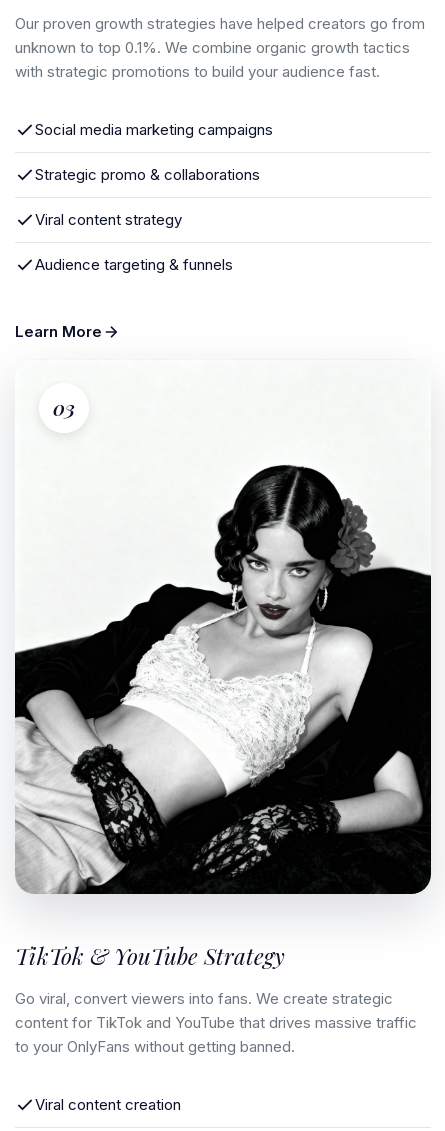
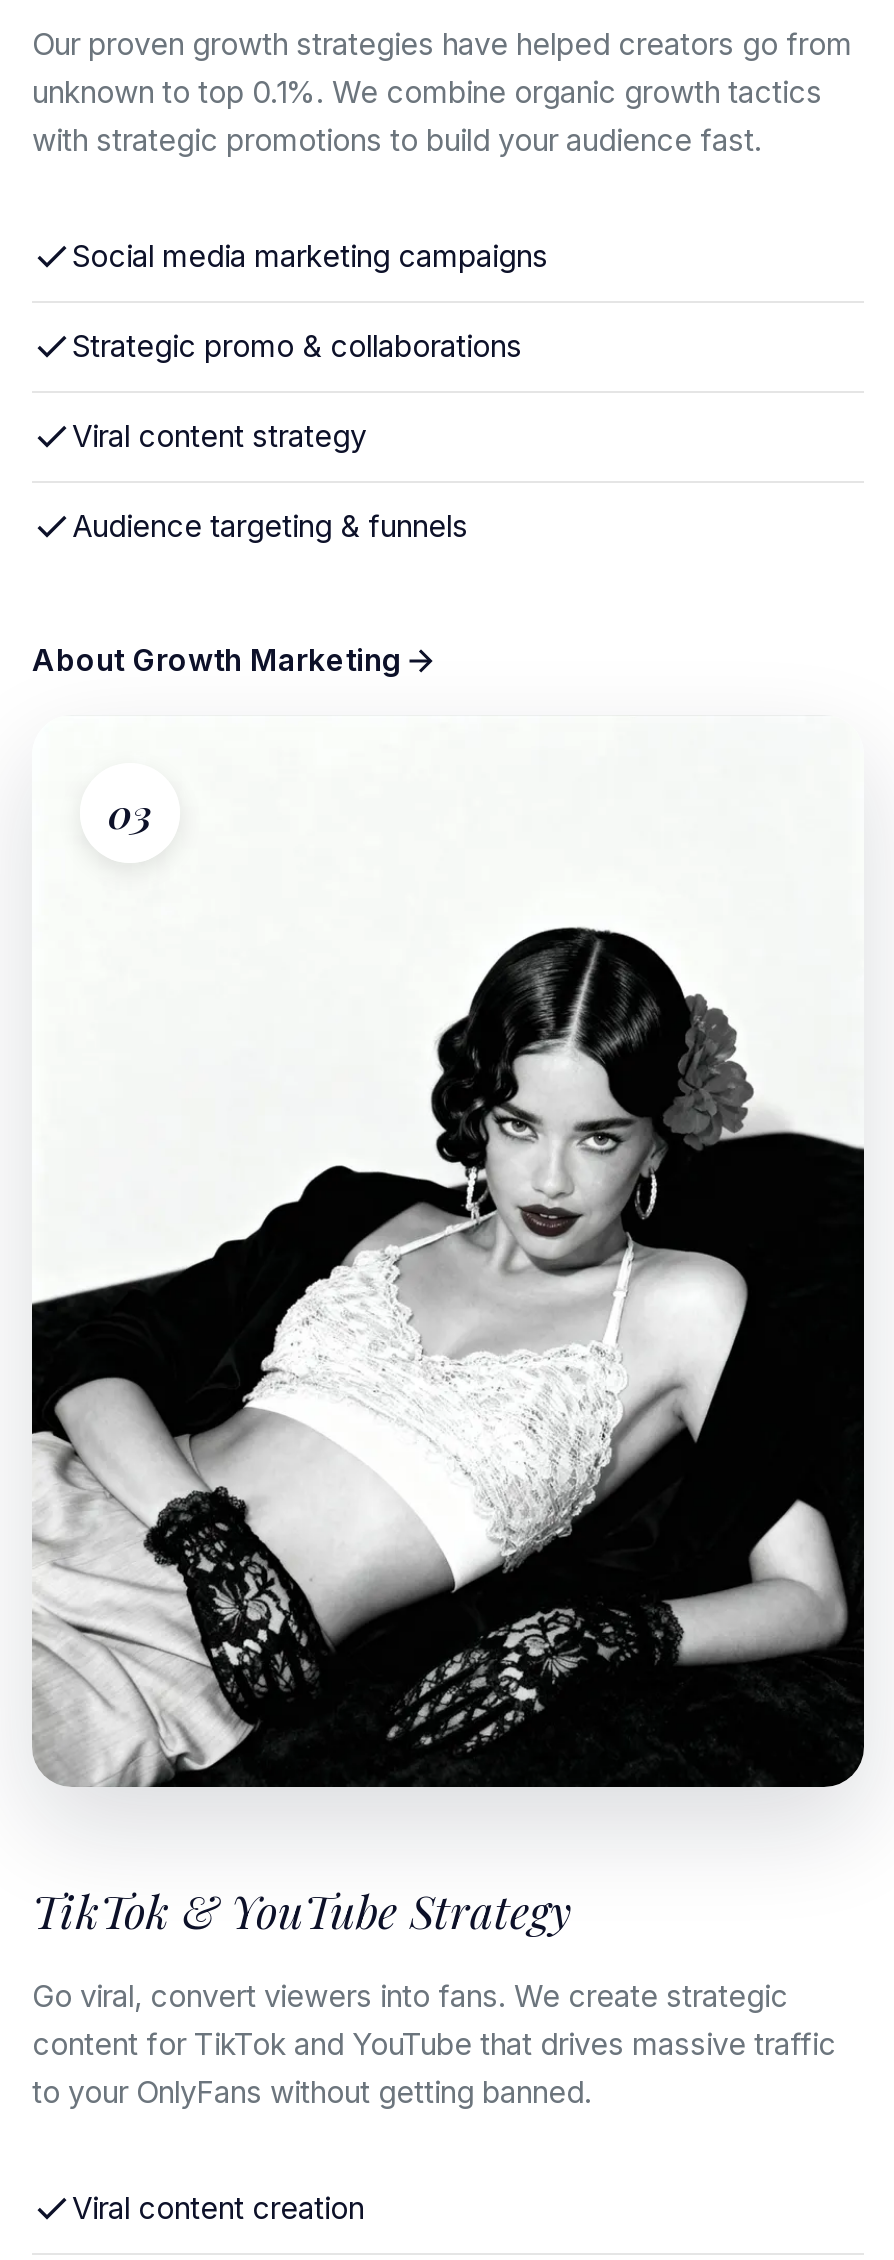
[15,322,102,341] Learn More -> [32,642,402,680] About Growth Marketing

